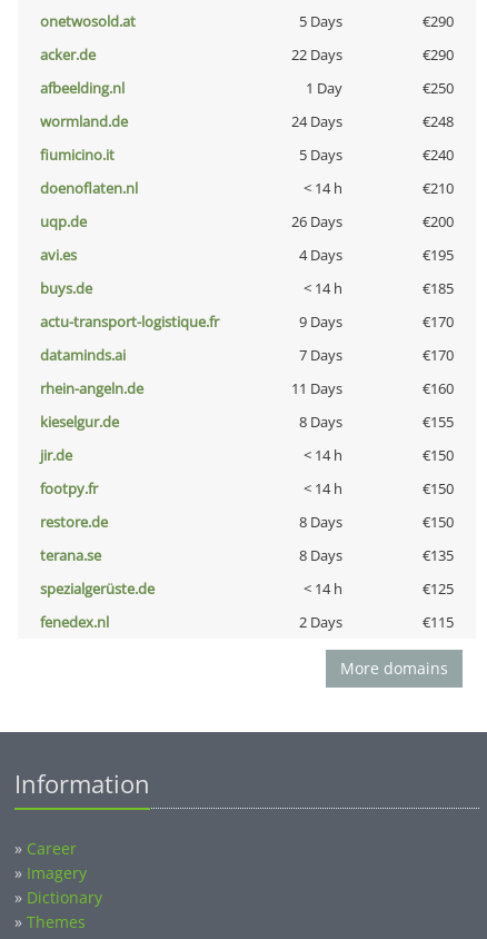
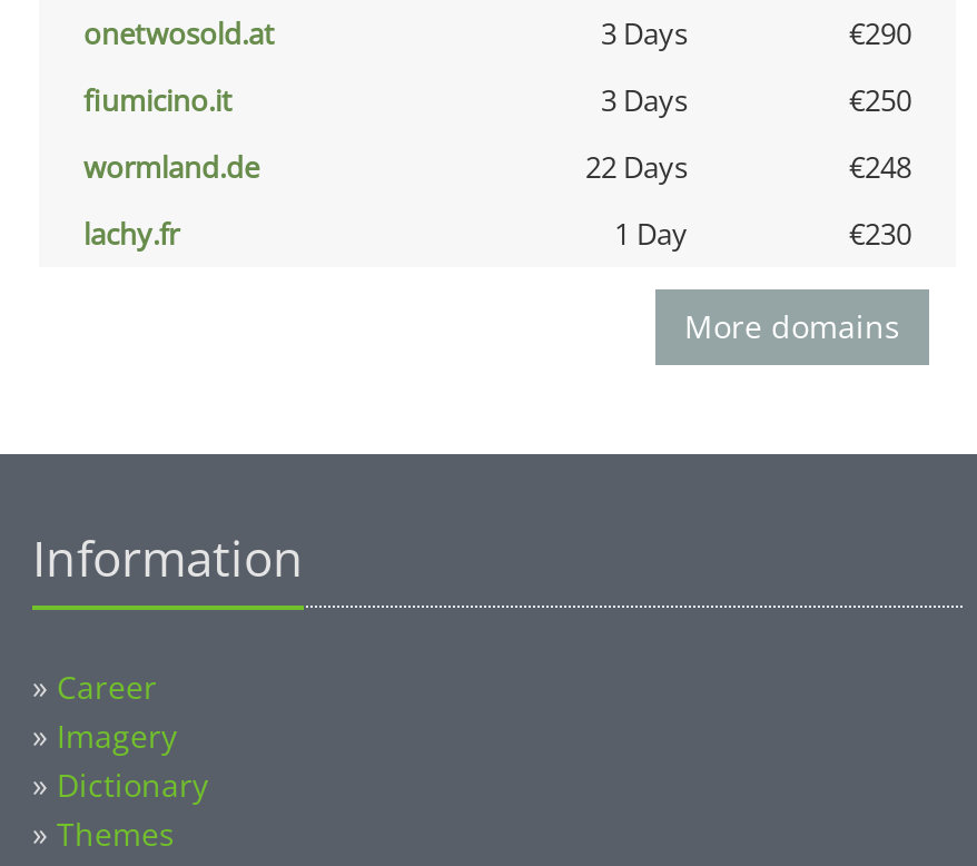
[299,11,342,31] 5 Days -> [601,12,688,52] 3 Days
[40,44,454,97] acker.de | 22 Days | €290 | afbeelding.nl | 1 Day -> [83,79,688,119] fiumicino.it | 3 Days
[291,111,342,131] 24 Days -> [585,146,688,186] 22 Days
[40,144,454,631] fiumicino.it | 5 Days | €240 | doenoflaten.nl | < 14 h | €210 | uqp.de | 26 Days | €200 | avi.es | 4 Days | €195 | buys.de | < 14 h | €185 | actu-transport-logistique.fr | 9 Days | €170 | dataminds.ai | 7 Days | €170 | rhein-angeln.de | 11 Days | €160 | kieselgur.de | 8 Days | €155 | jir.de | < 14 h | €150 | footpy.fr | < 14 h | €150 | restore.de | 8 Days | €150 | terana.se | 8 Days | €135 | spezialgerüste.de | < 14 h | €125 | fenedex.nl | 2 Days | €115 -> [83,213,911,253] lachy.fr | 1 Day | €230

